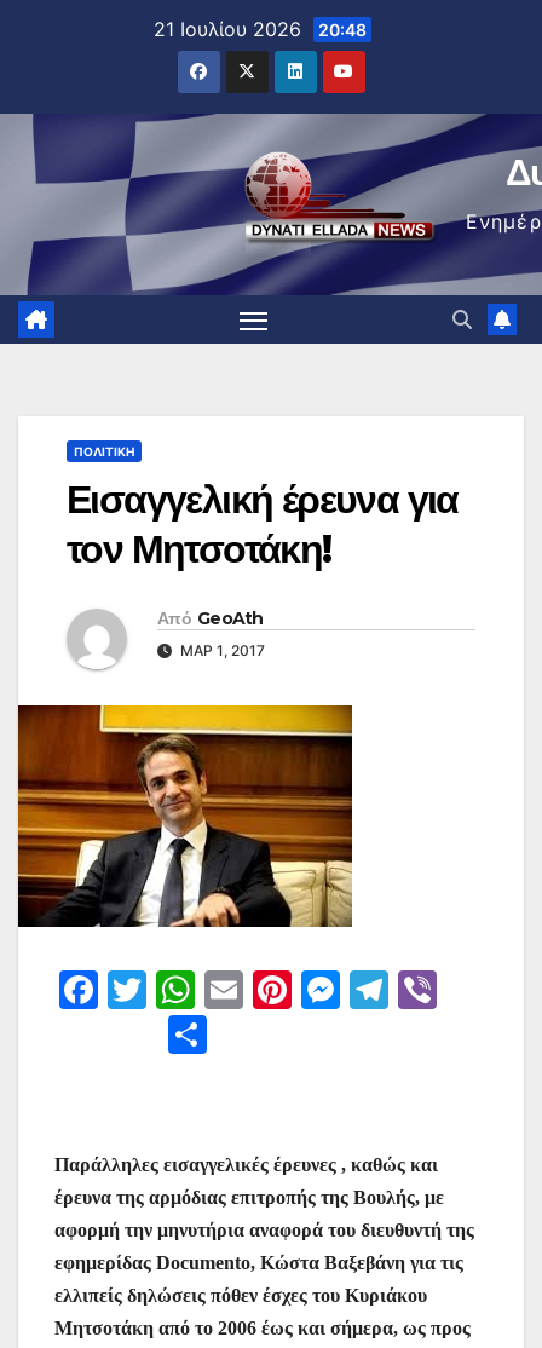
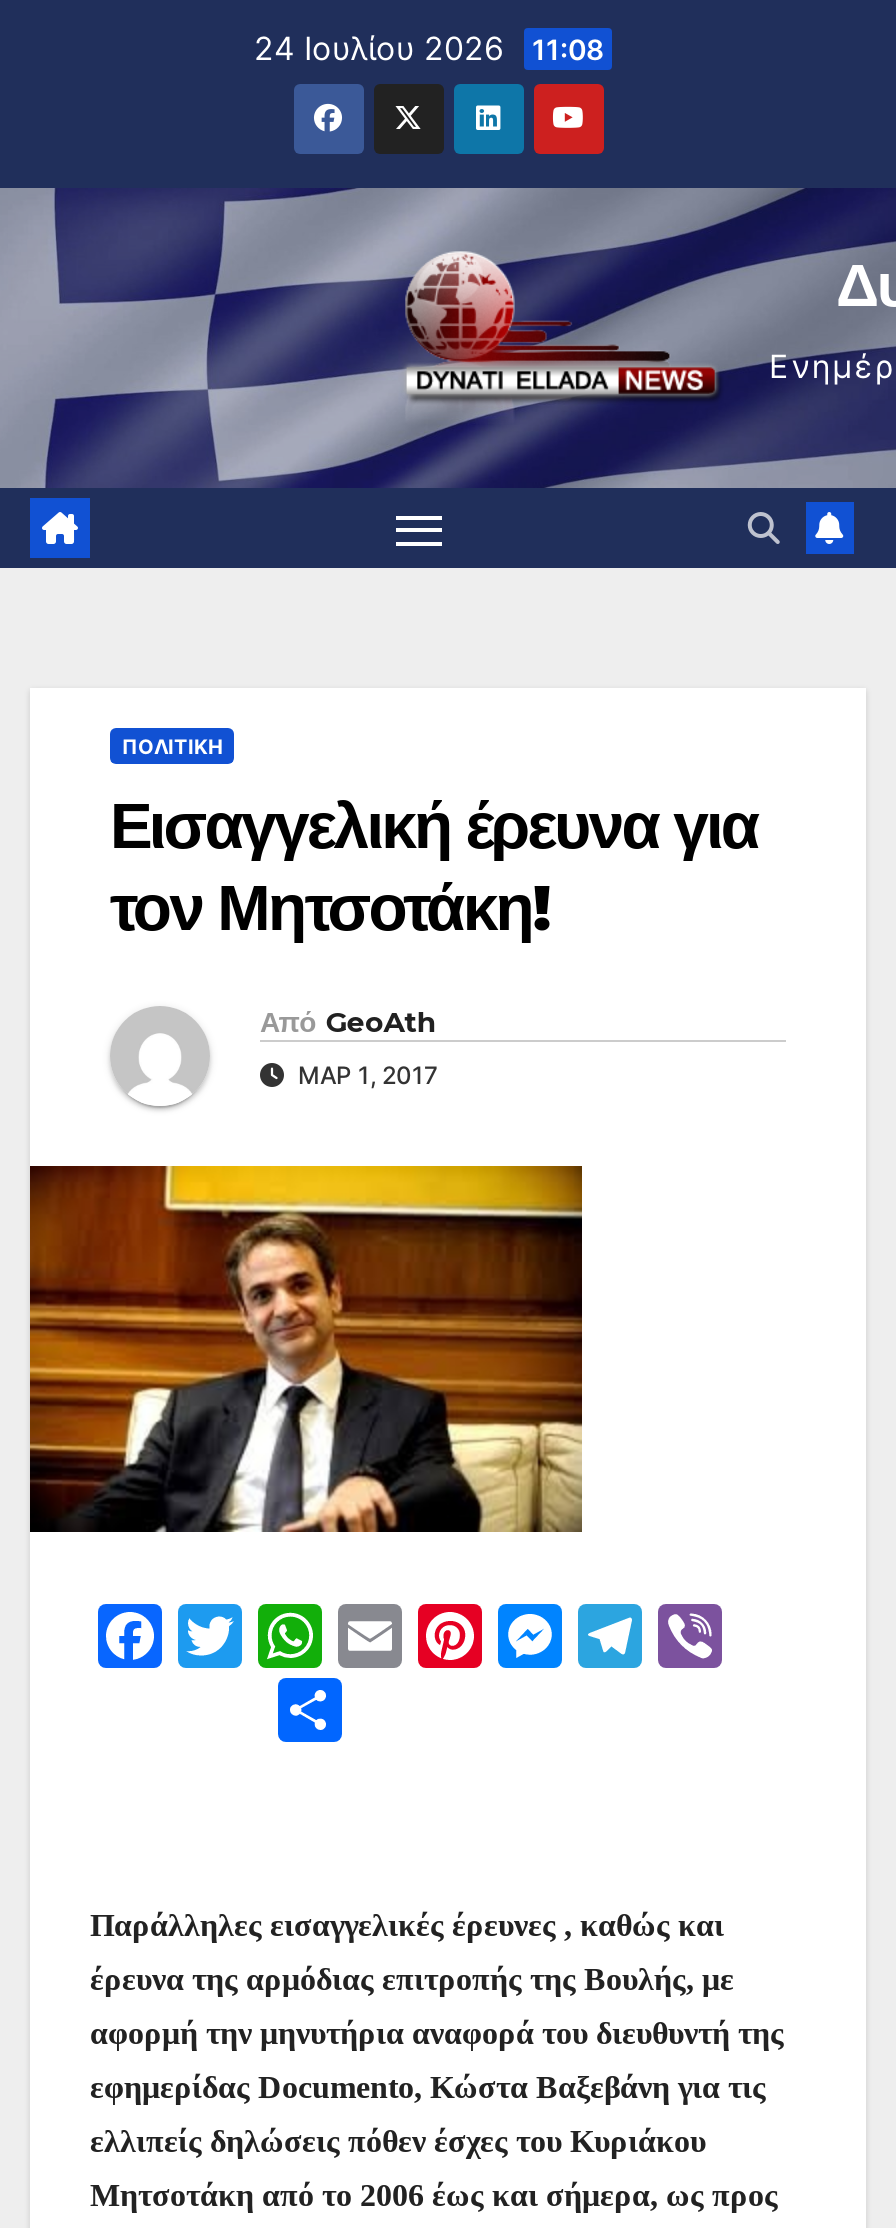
[153,17,366,41] 21 Ιουλίου 2026 20:48 -> [254,28,604,68] 24 Ιουλίου 2026 11:08

